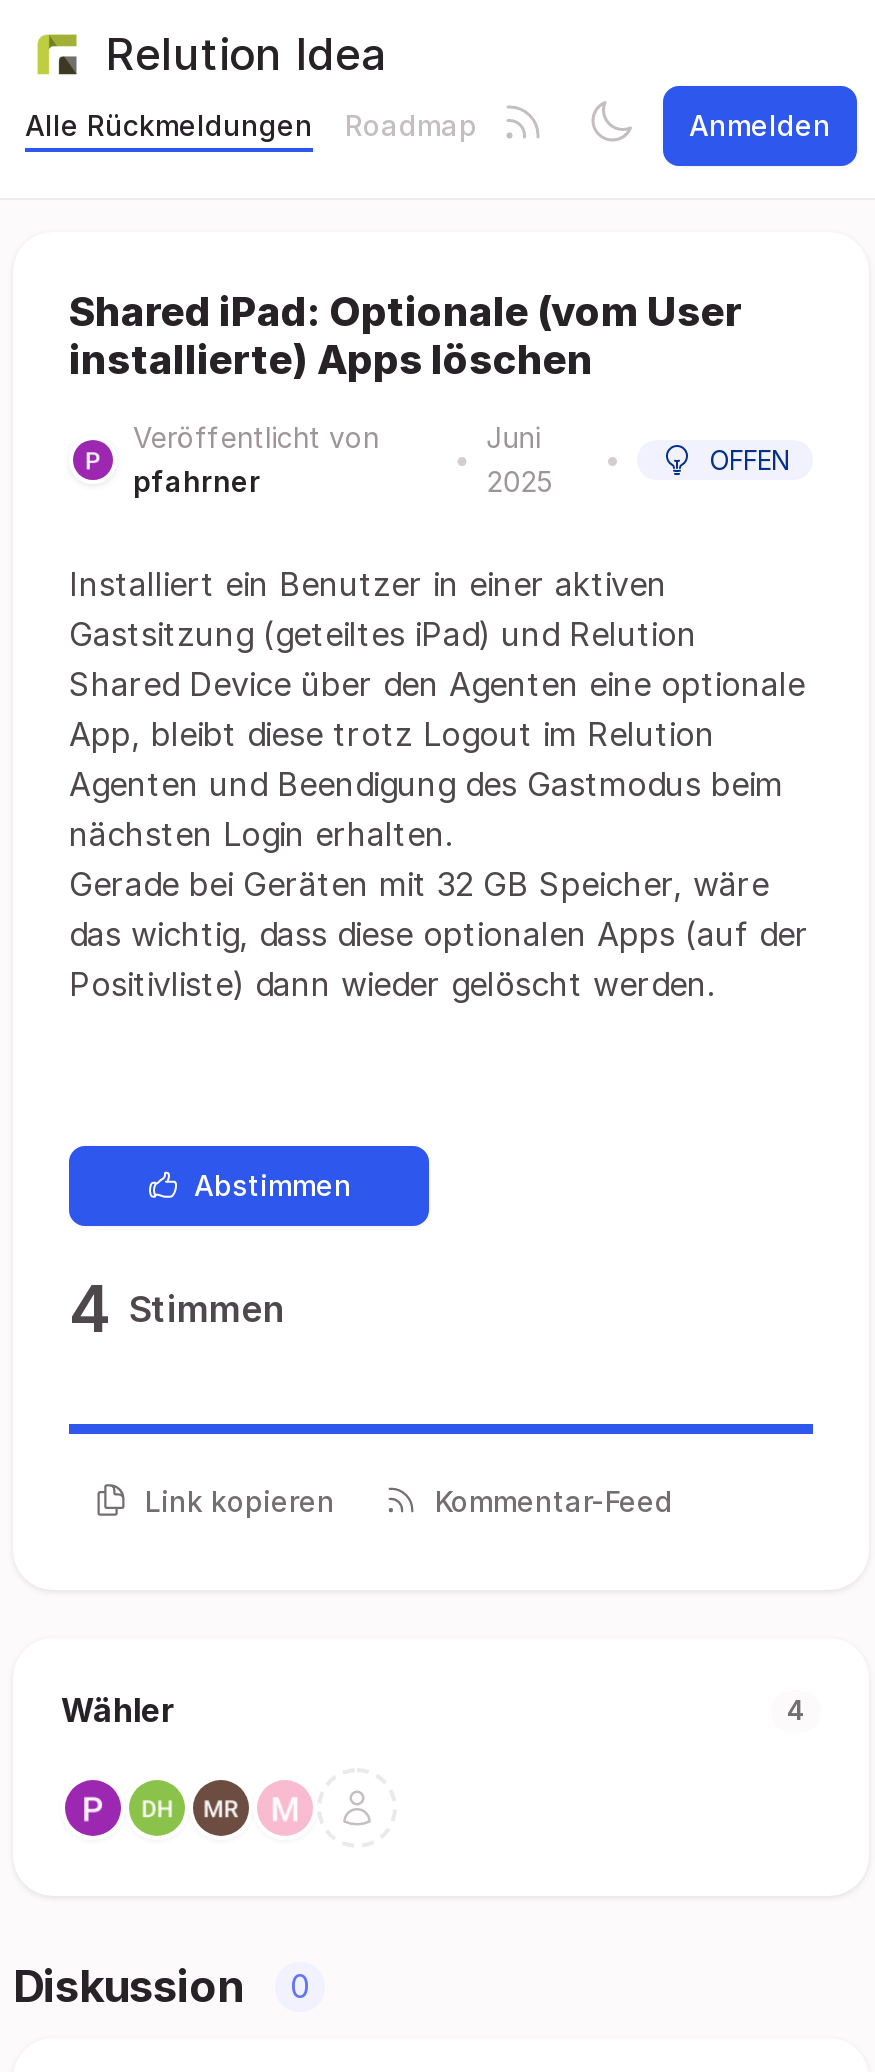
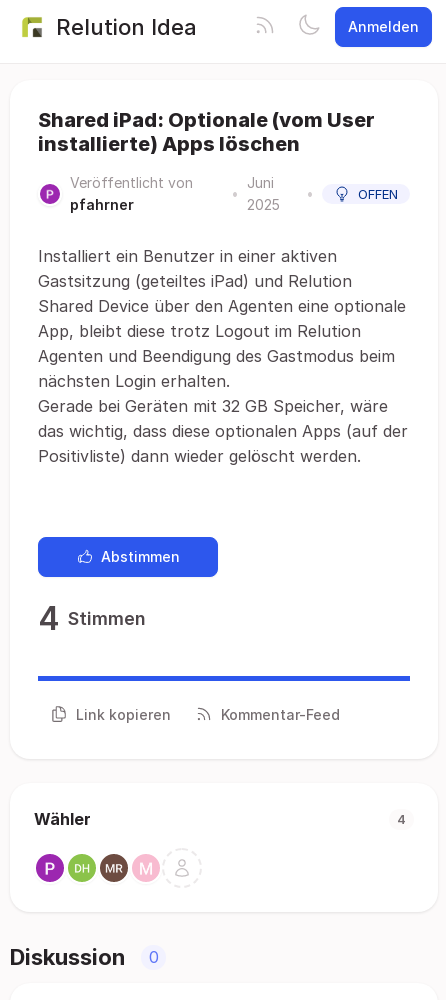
[25,108,477,142] Alle Rückmeldungen | Roadmap -> none

